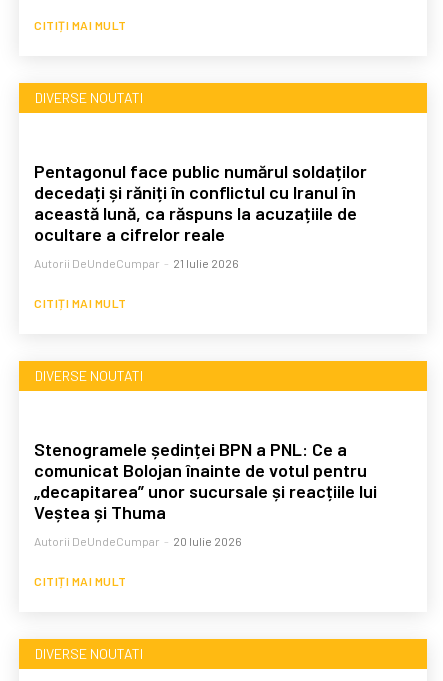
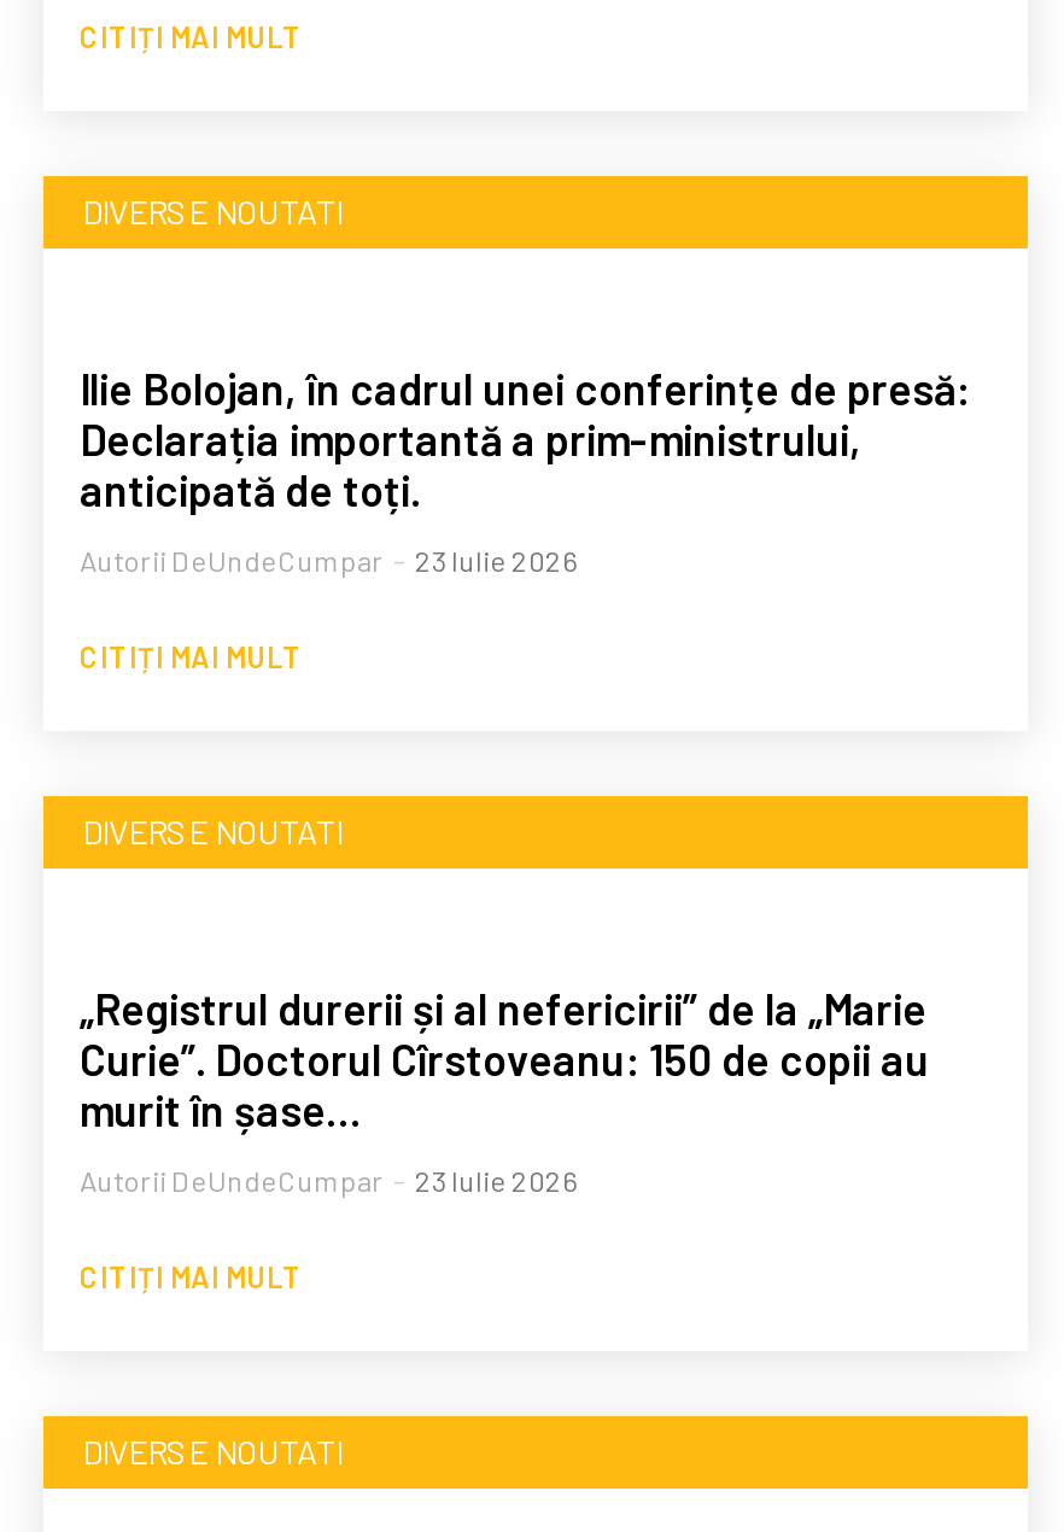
[34,160,367,245] Pentagonul face public numărul soldaților | decedați și răniți în conflictul cu Iranul în | această lună, ca răspuns la acuzațiile de | ocultare a cifrelor reale -> [80,362,970,516] Ilie Bolojan, în cadrul unei conferințe de presă: | Declarația importantă a prim-ministrului, | anticipată de toți.
[34,256,239,270] Autorii DeUndeCumpar - 21 Iulie 2026 -> [80,543,579,577] Autorii DeUndeCumpar - 23 Iulie 2026
[34,438,377,523] Stenogramele ședinței BPN a PNL: Ce a | comunicat Bolojan înainte de votul pentru | „decapitarea” unor sucursale și reacțiile lui | Veștea și Thuma -> [80,982,929,1136] „Registrul durerii și al nefericirii” de la „Marie | Curie”. Doctorul Cîrstoveanu: 150 de copii au | murit în șase…
[34,534,242,548] Autorii DeUndeCumpar - 20 Iulie 2026 -> [80,1163,579,1197] Autorii DeUndeCumpar - 23 Iulie 2026

